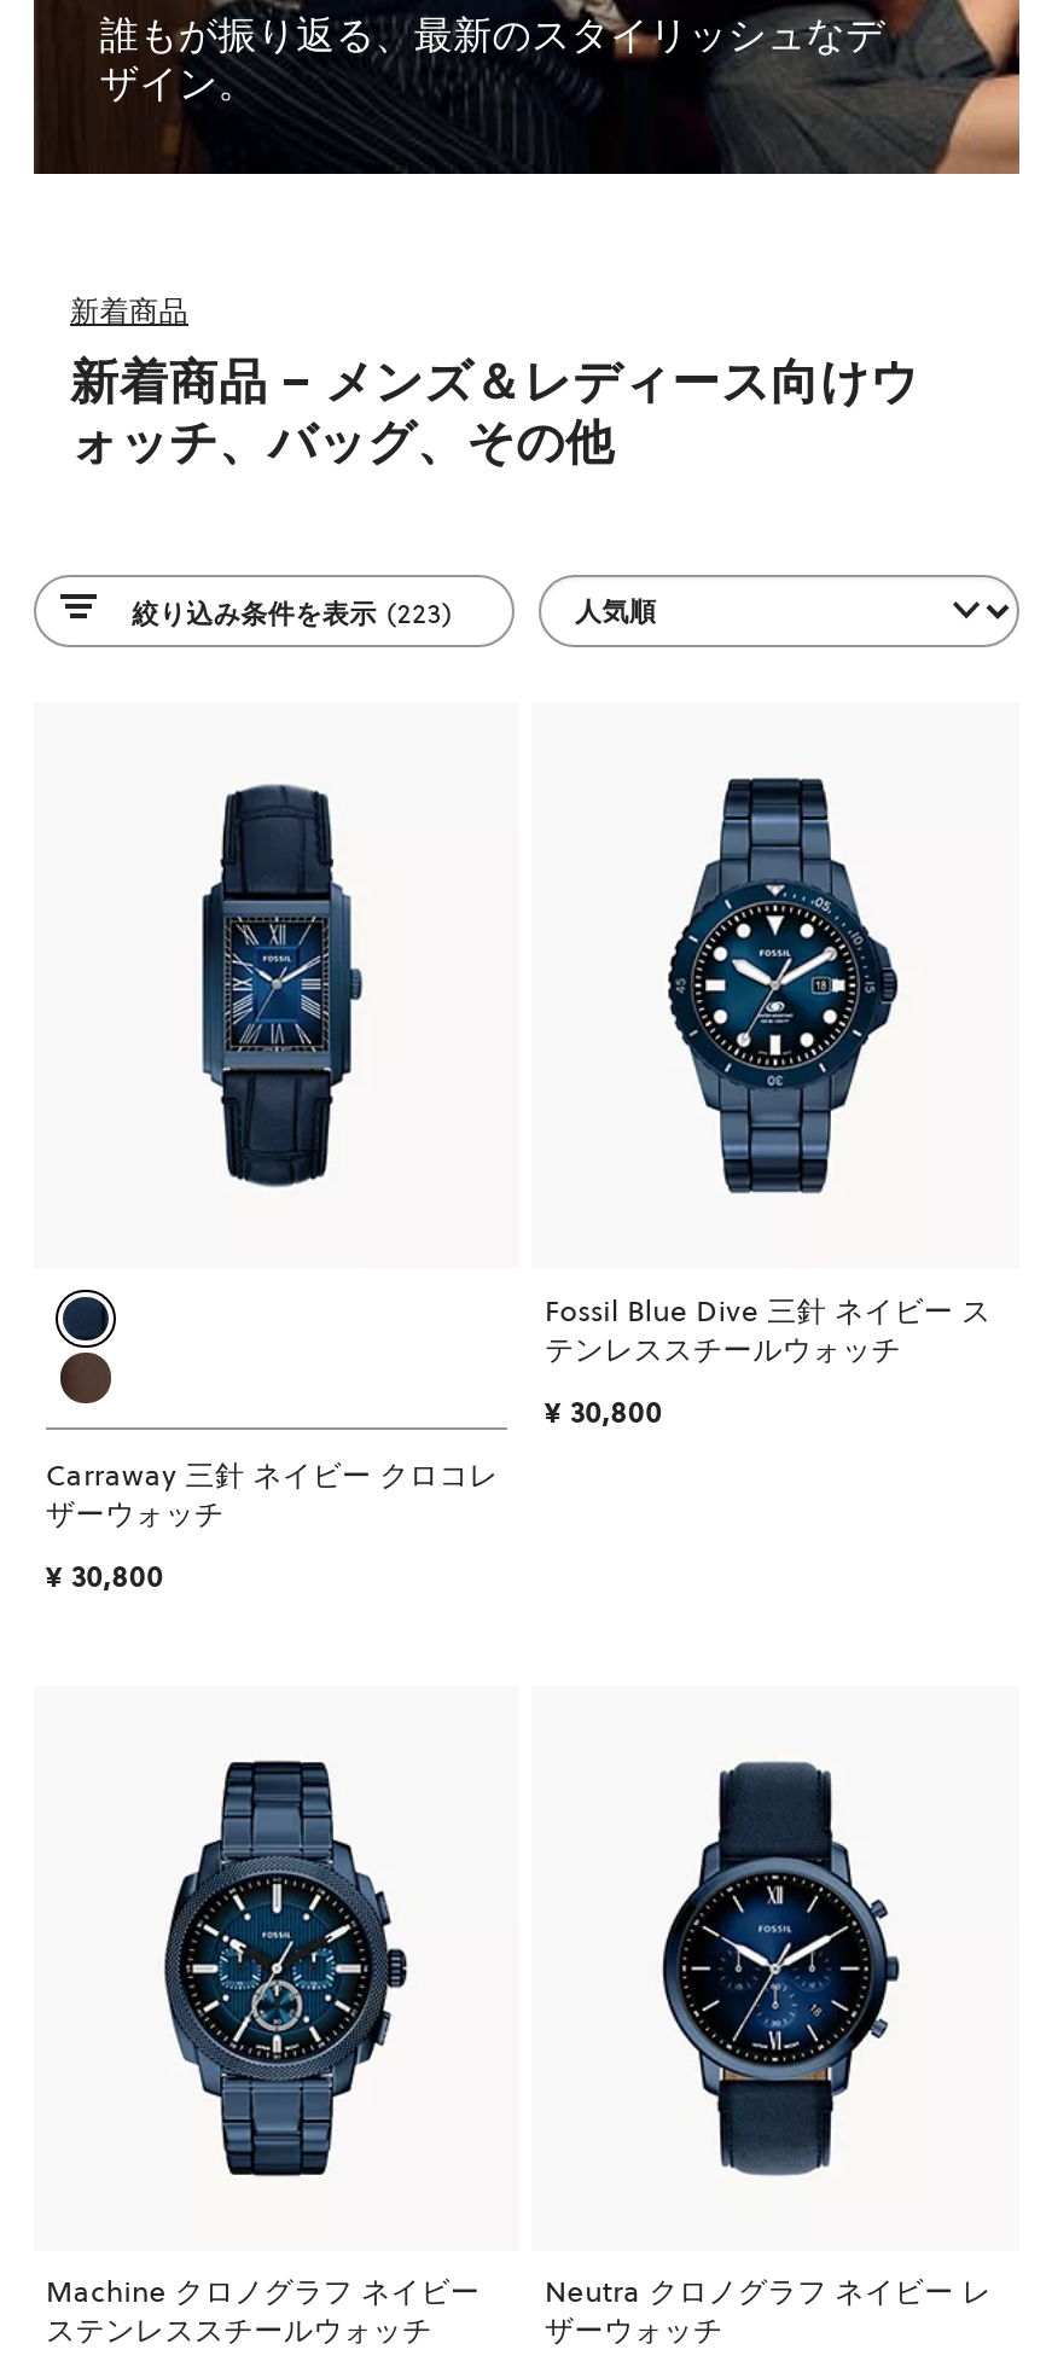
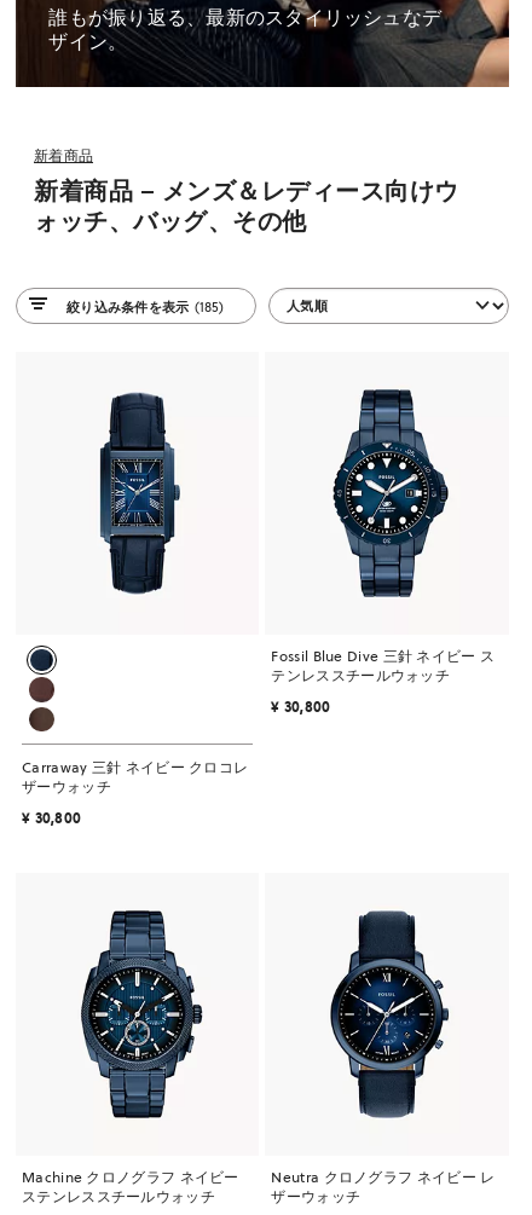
[132,597,453,634] 絞り込み条件を表示 (223) -> [67,299,224,317] 絞り込み条件を表示 (185)

